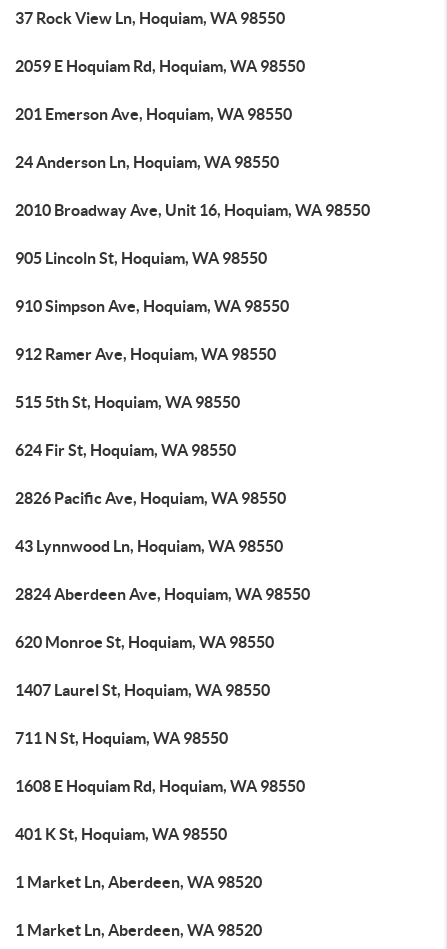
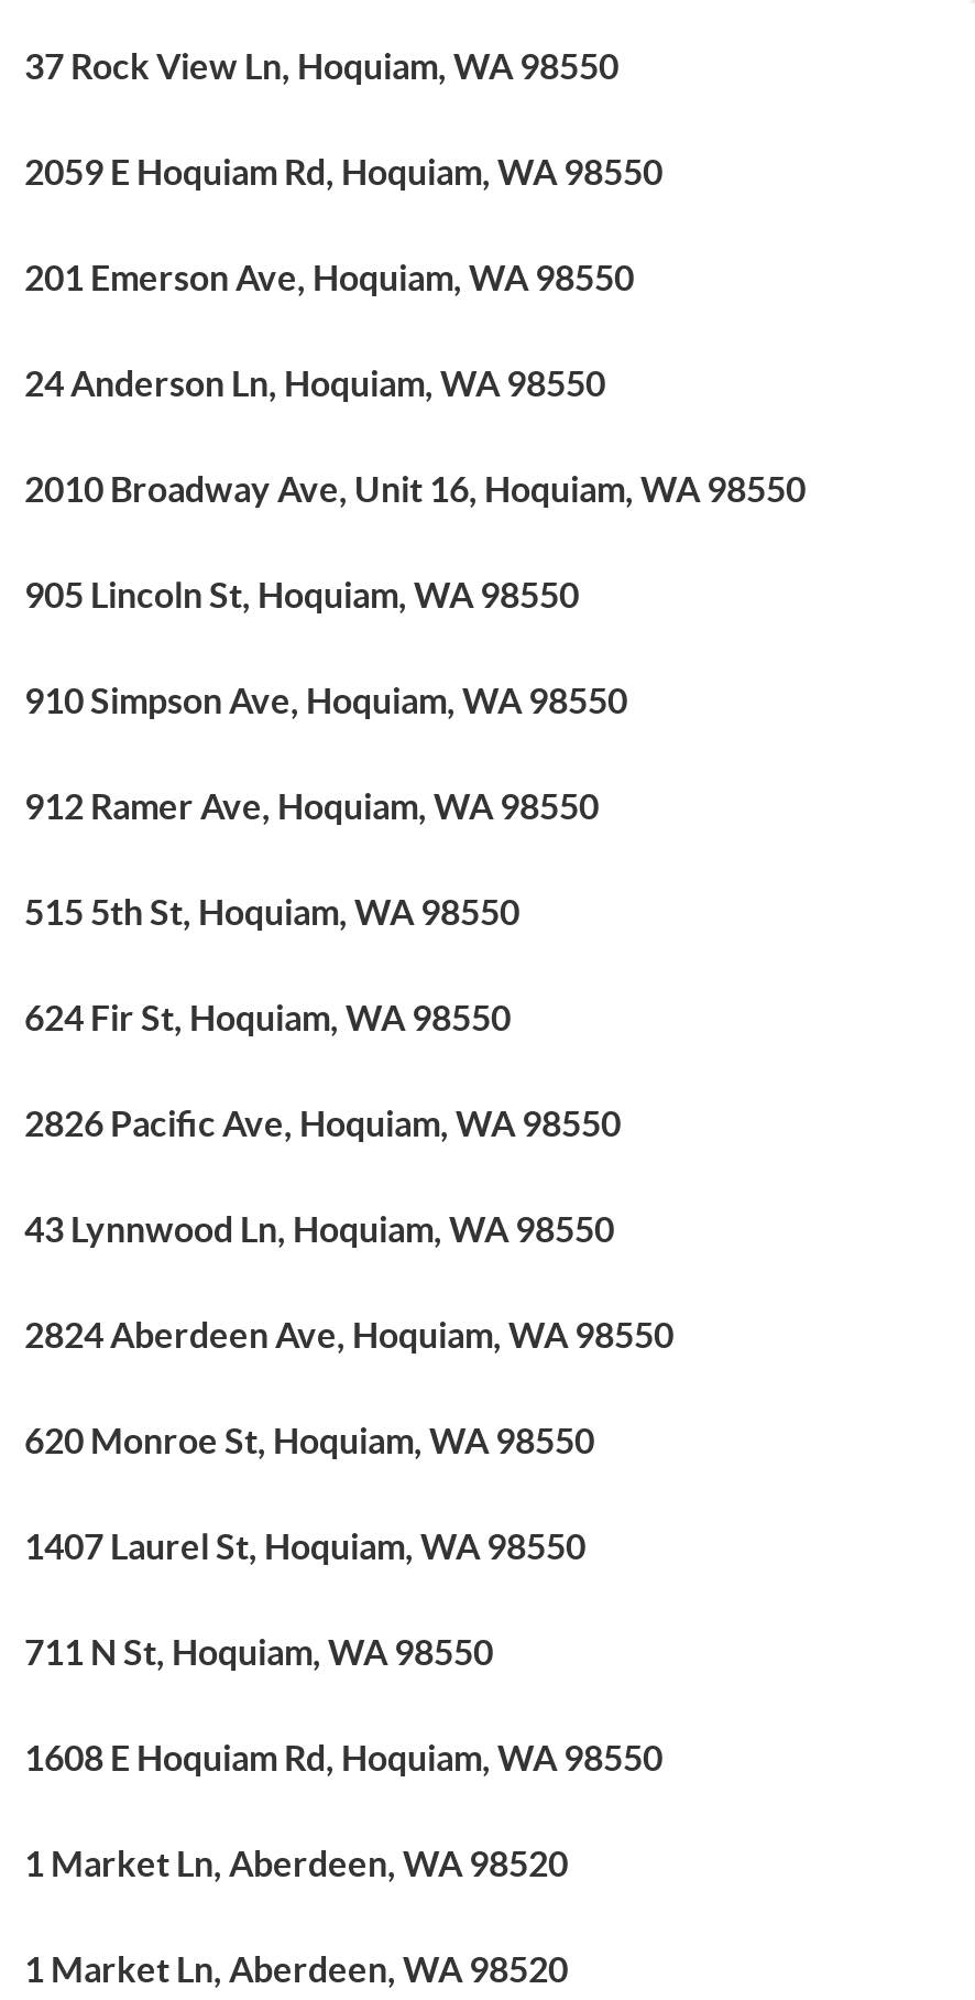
[15,825,227,843] 401 K St, Hoquiam, WA 98550 -> none

